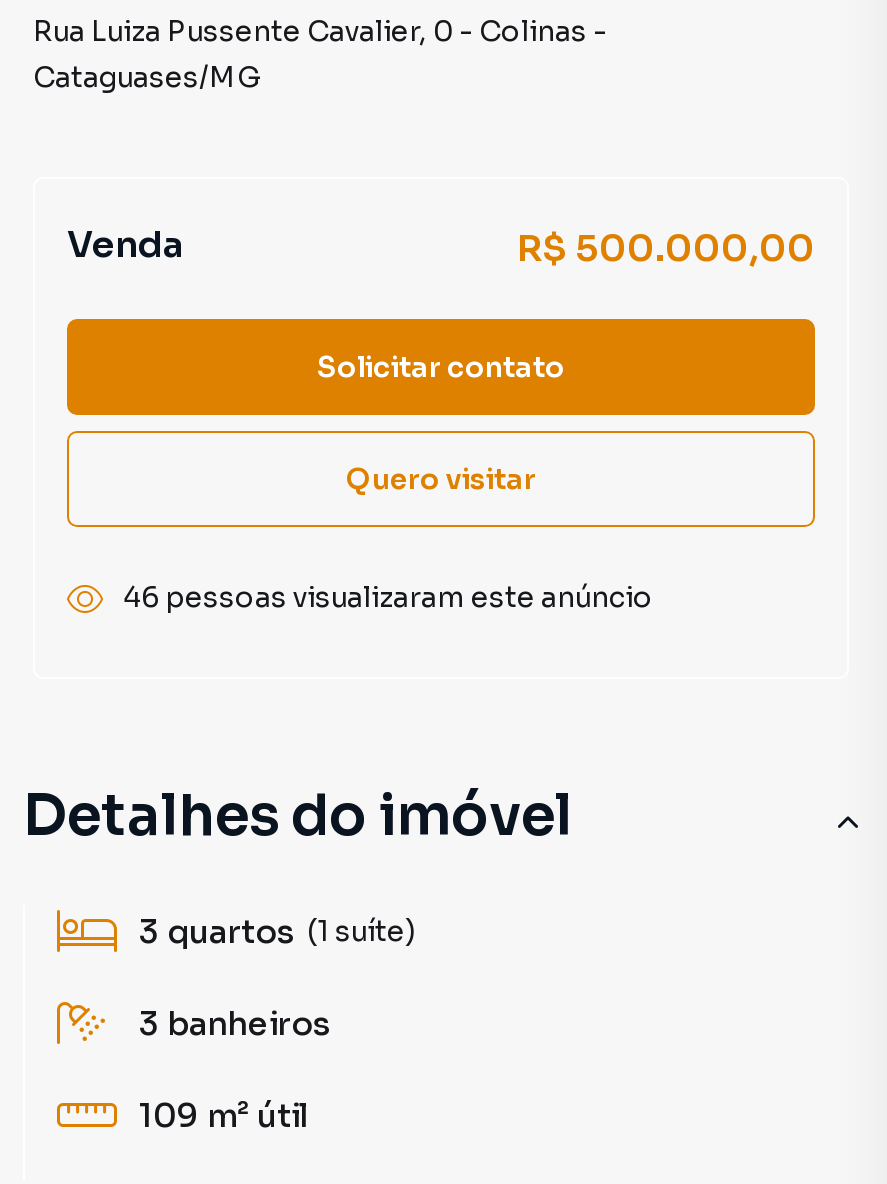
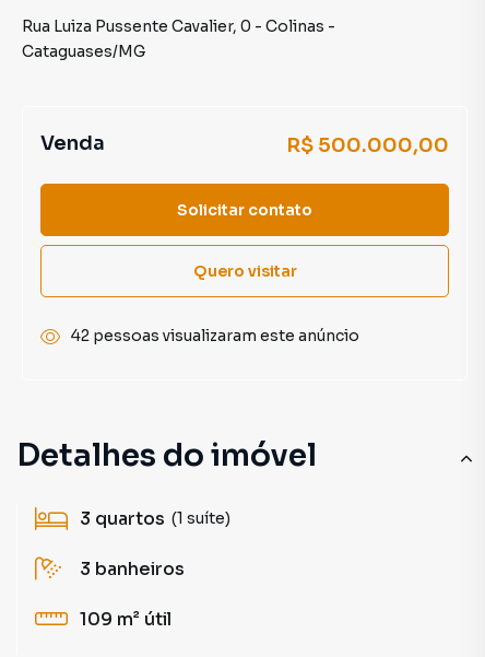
[123,579,653,615] 46 pessoas visualizaram este anúncio -> [71,326,359,345] 42 pessoas visualizaram este anúncio

